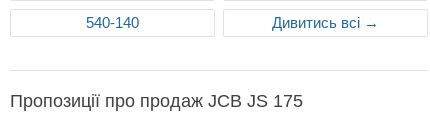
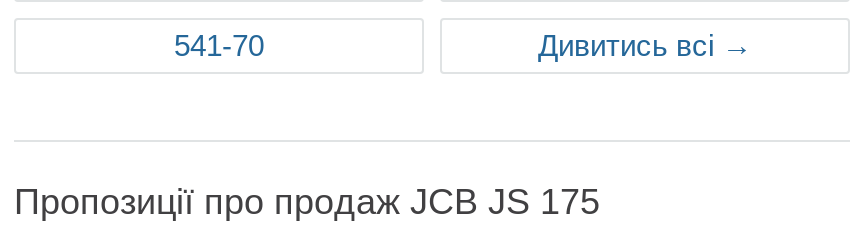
[86,14,139,31] 540-140 -> [174,28,264,62] 541-70

